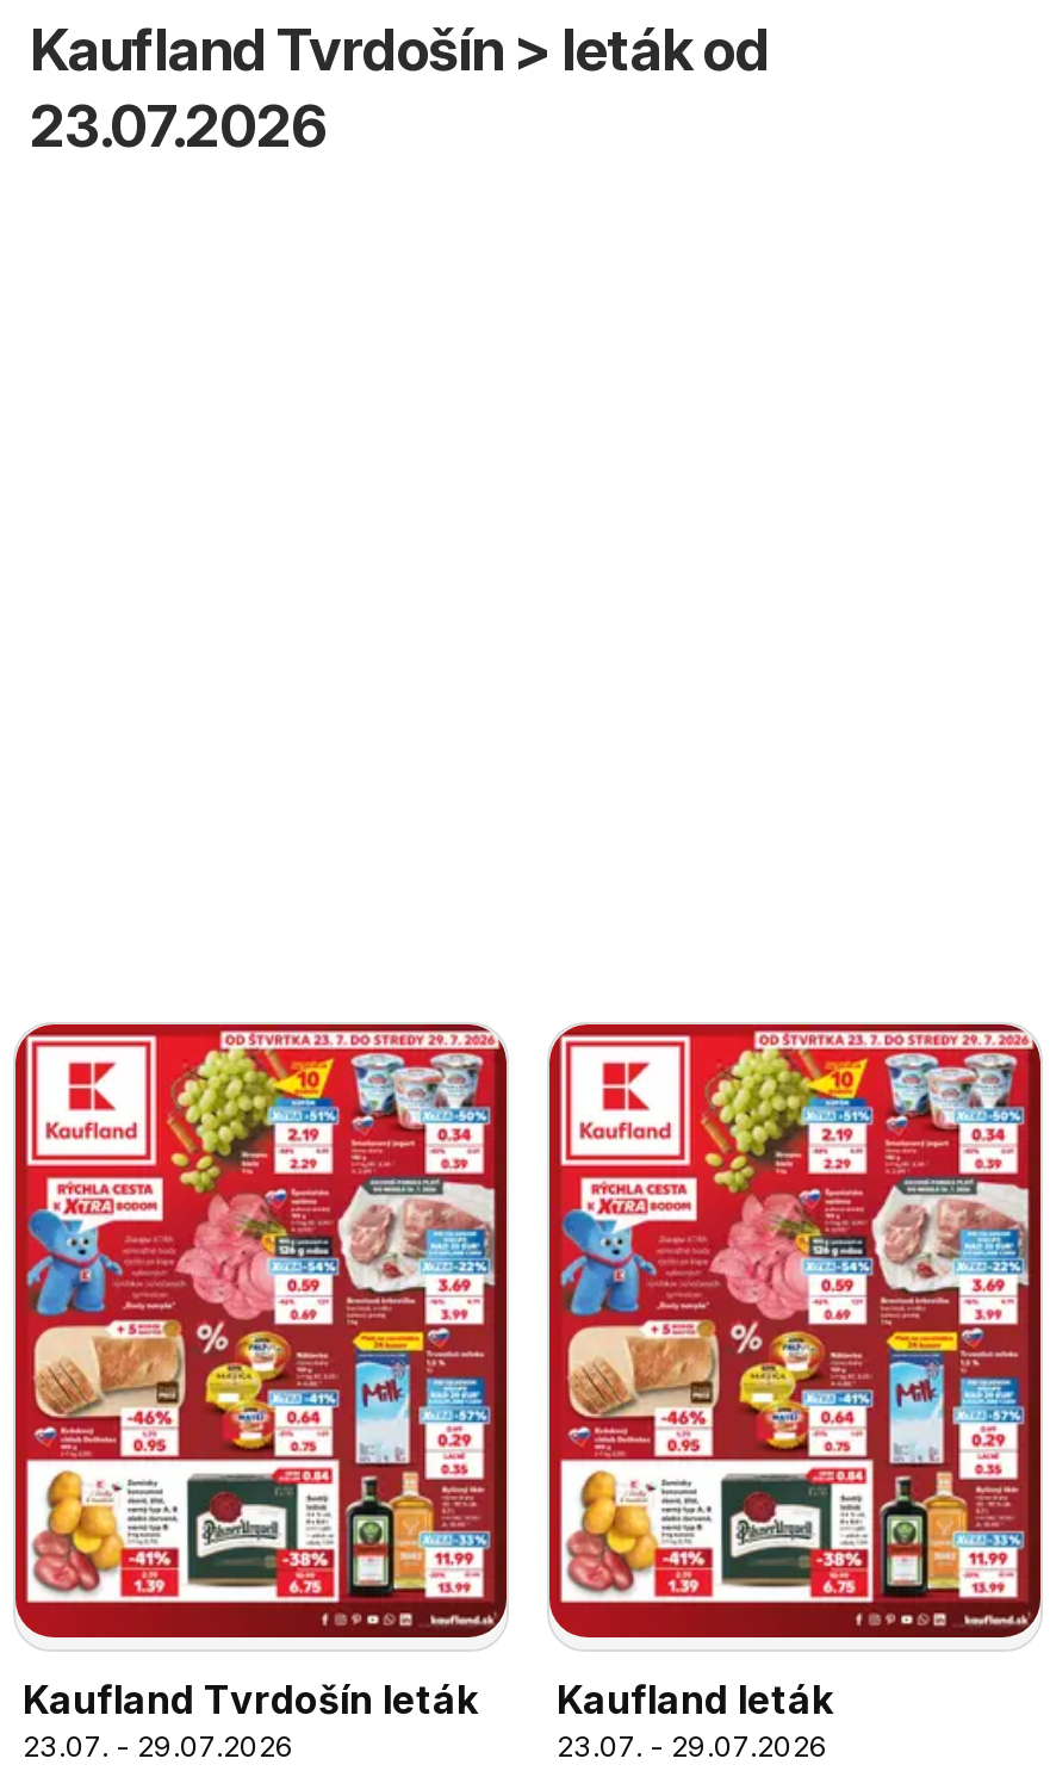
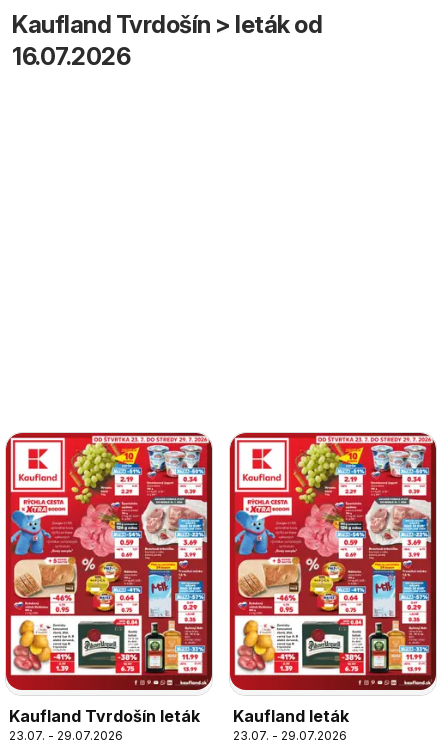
[30,92,325,161] 23.07.2026 -> [12,42,130,71] 16.07.2026

